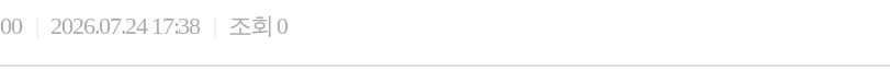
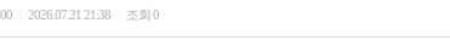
[0,12,288,38] 00 2026.07.24 17:38 조회 0 -> [0,7,159,22] 00 2026.07.21 21:38 조회 0

